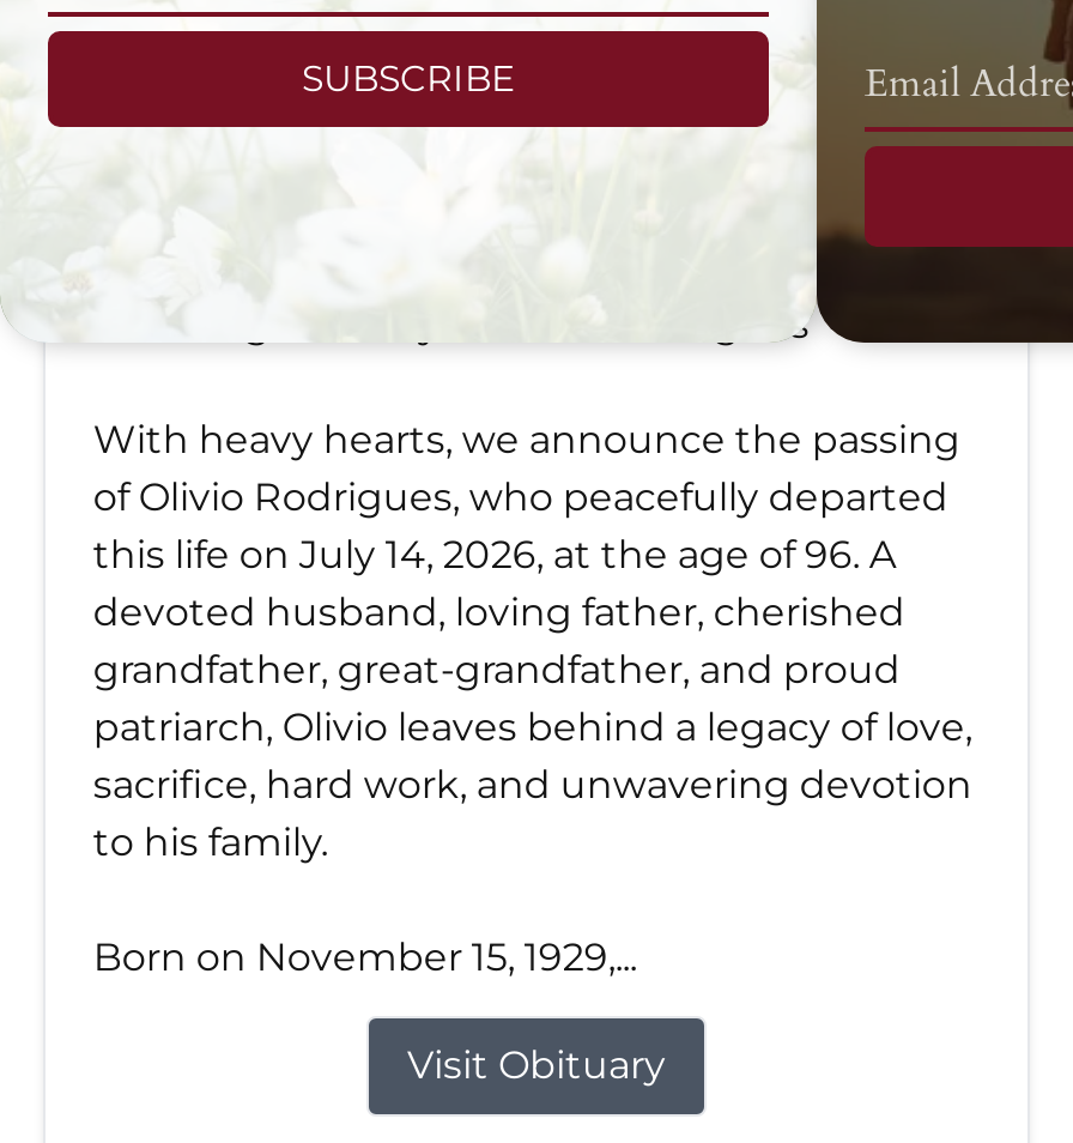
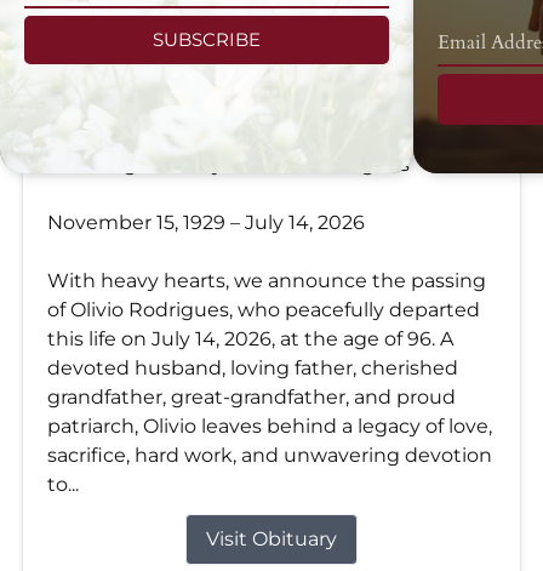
none -> [47,211,365,234] November 15, 1929 – July 14, 2026
moved [93,416,972,807] -> [47,269,492,466]: With heavy hearts, we announce the passing | of Olivio Rodrigues, who peacefully departed | this life on July 14, 2026, at the age of 96. A | devoted husband, loving father, cherished | grandfather, great-grandfather, and proud | patriarch, Olivio leaves behind a legacy of love, | sacrifice, hard work, and unwavering devotion
[93,819,637,979] to his family. | Born on November 15, 1929,... -> [47,472,79,495] to...

